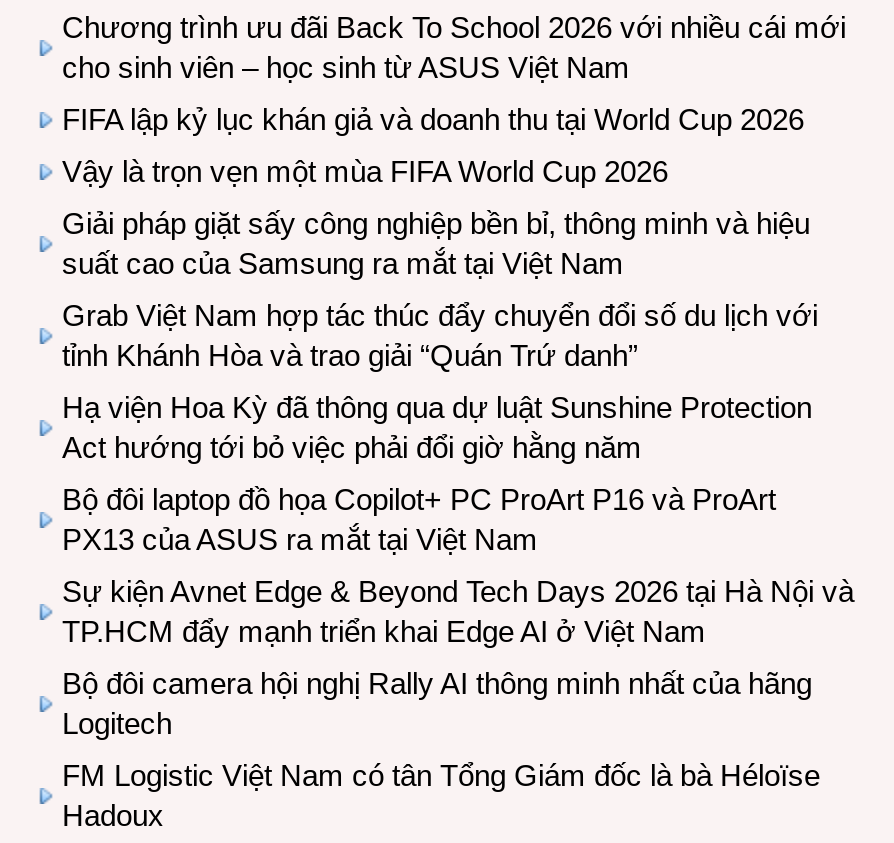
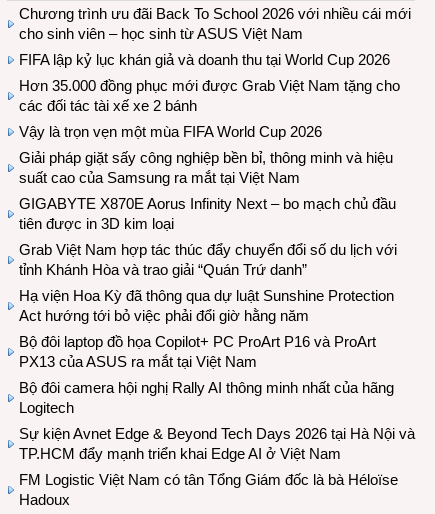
none -> [19,77,400,114] Hơn 35.000 đồng phục mới được Grab Việt Nam tặng cho | các đối tác tài xế xe 2 bánh
none -> [19,195,396,232] GIGABYTE X870E Aorus Infinity Next – bo mạch chủ đầu | tiên được in 3D kim loại
moved [62,574,854,648] -> [19,425,415,462]: Sự kiện Avnet Edge & Beyond Tech Days 2026 tại Hà Nội và | TP.HCM đẩy mạnh triển khai Edge AI ở Việt Nam

